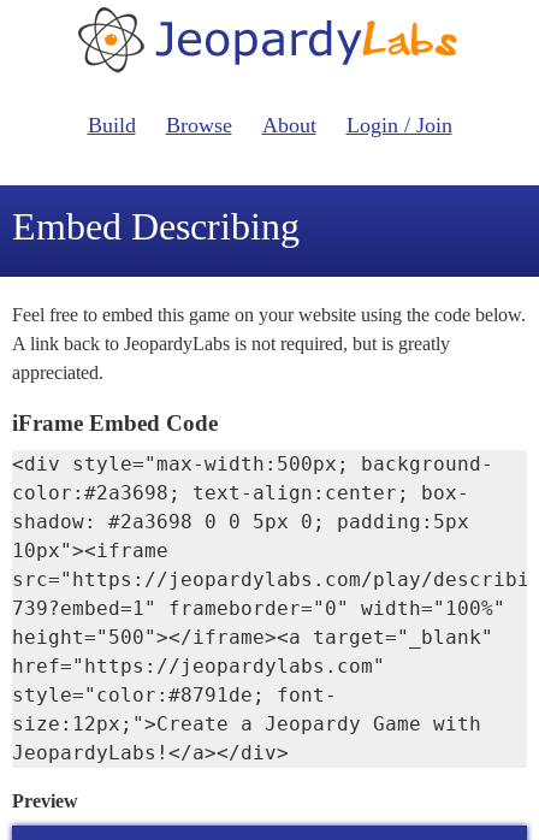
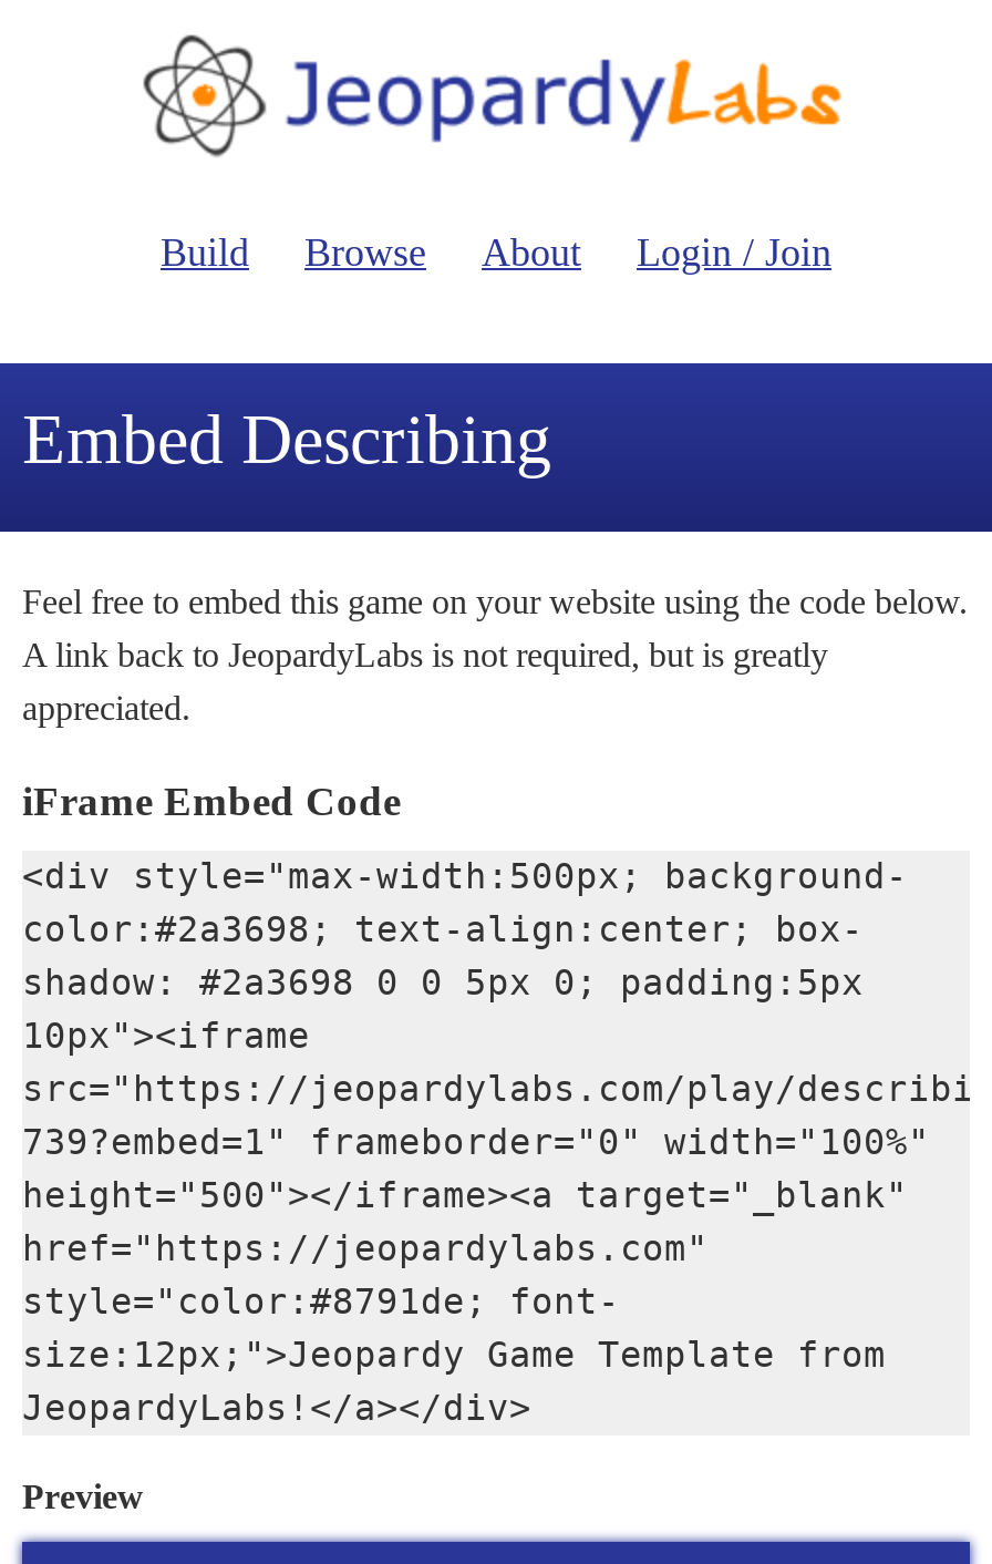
[12,712,481,735] size:12px;">Create a Jeopardy Game with -> [22,1334,886,1376] size:12px;">Jeopardy Game Template from

